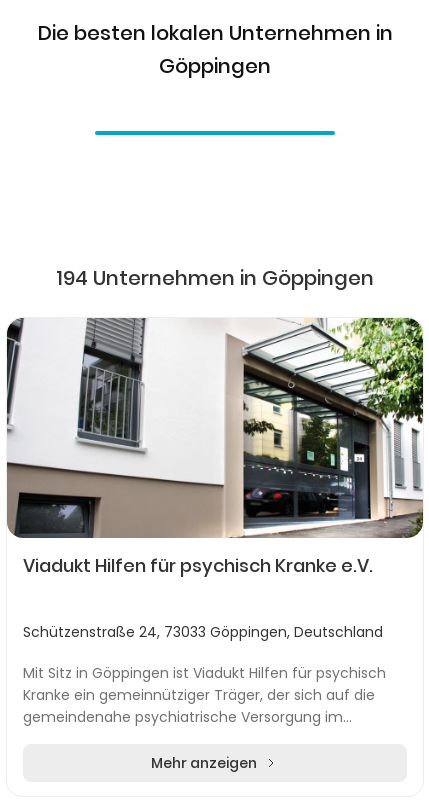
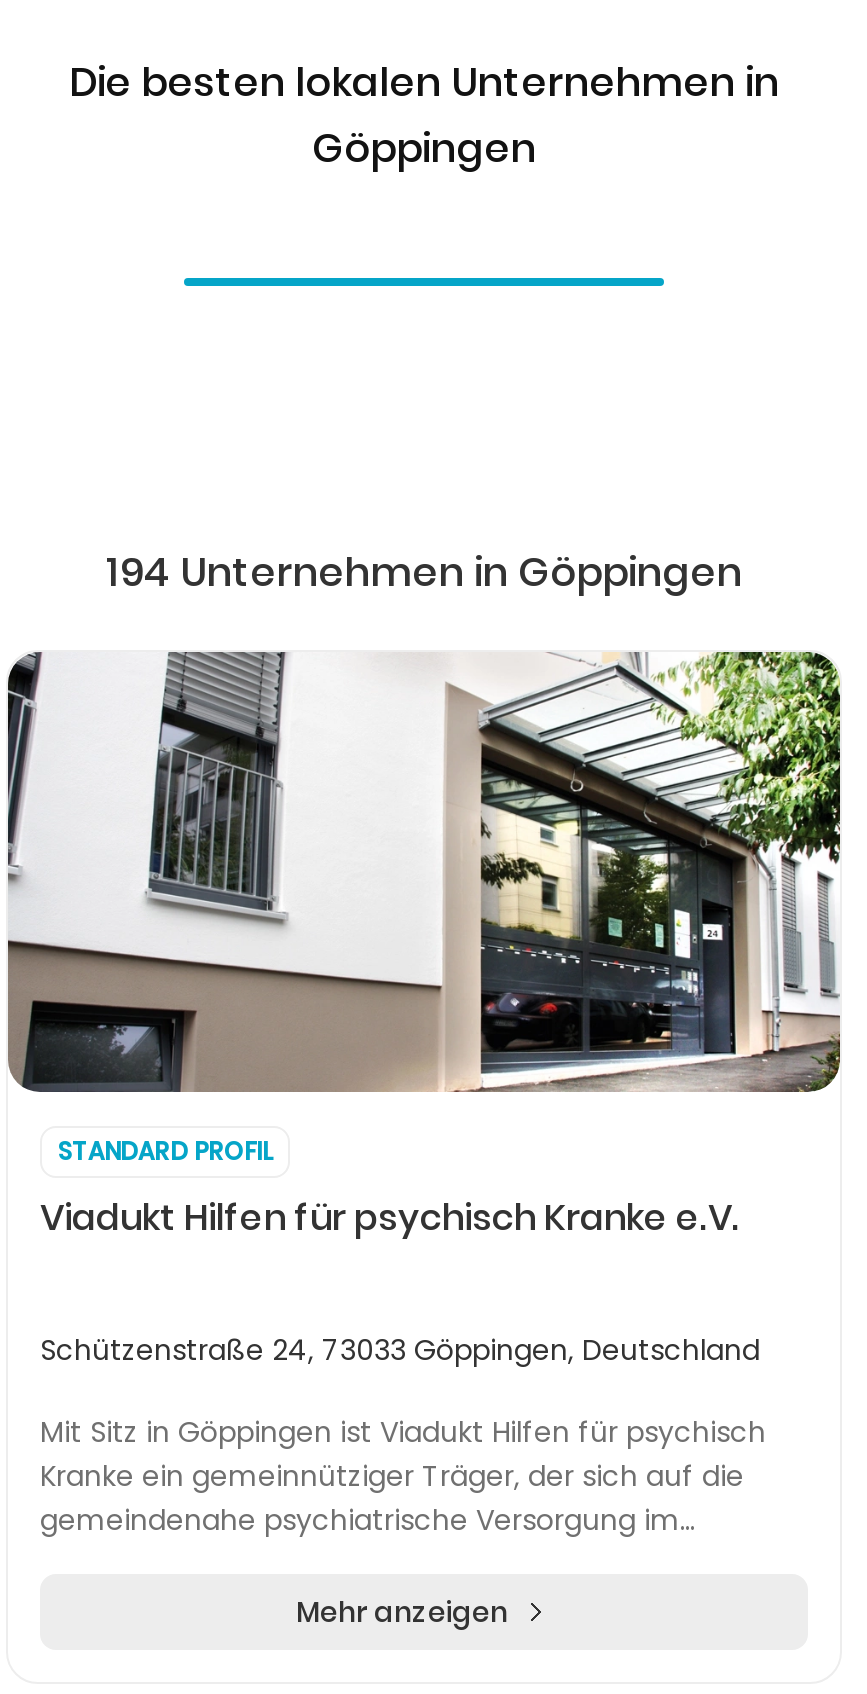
none -> [58,1134,272,1168] STANDARD PROFIL

